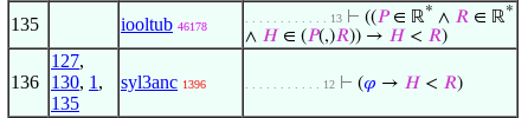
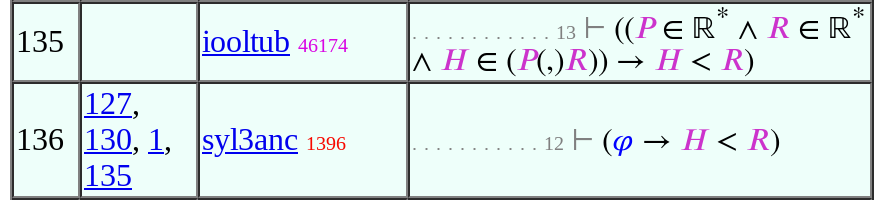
[121,14,207,34] iooltub 46178 -> [202,24,348,58] iooltub 46174

